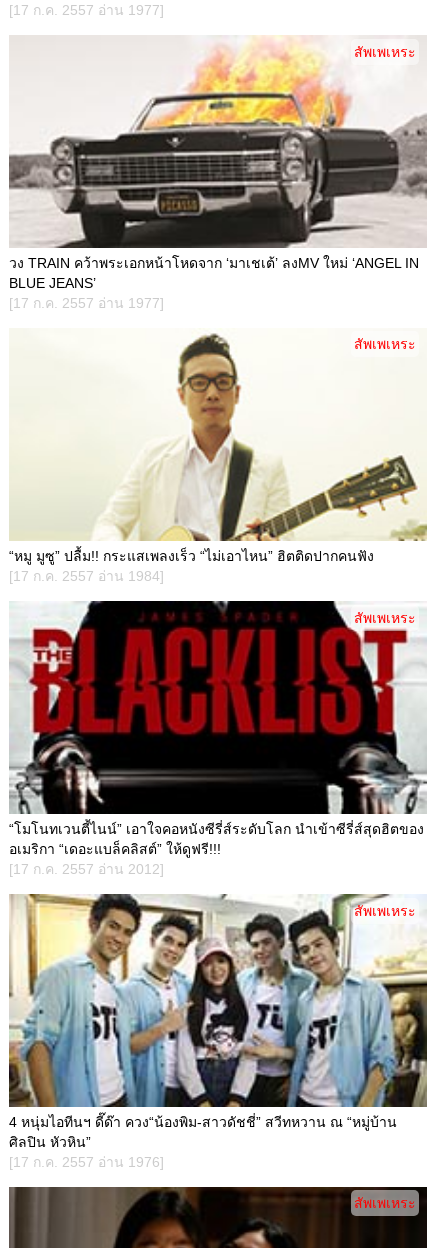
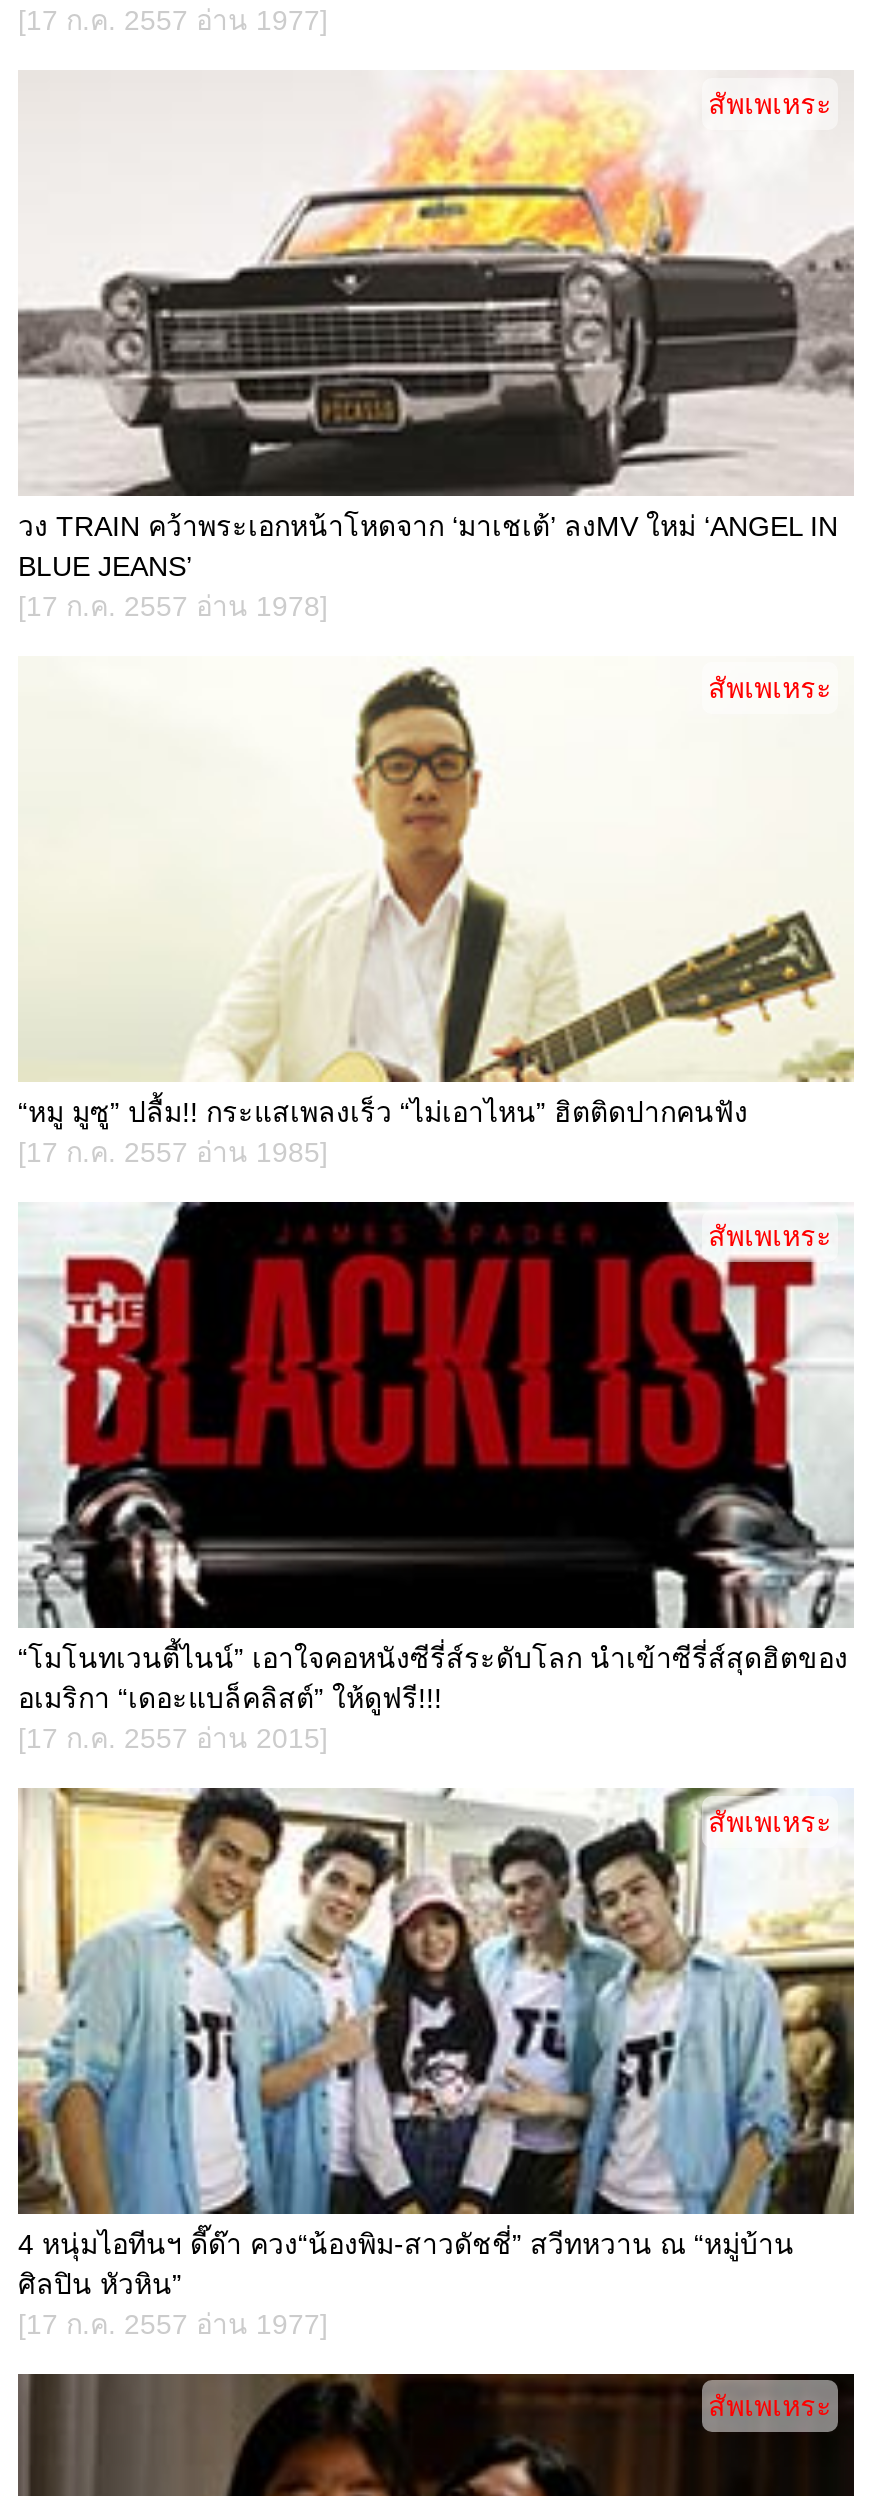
[9,295,164,311] [17 ก.ค. 2557 อ่าน 1977] -> [18,590,328,622] [17 ก.ค. 2557 อ่าน 1978]
[9,568,164,584] [17 ก.ค. 2557 อ่าน 1984] -> [18,1136,328,1168] [17 ก.ค. 2557 อ่าน 1985]
[9,861,164,877] [17 ก.ค. 2557 อ่าน 2012] -> [18,1722,328,1754] [17 ก.ค. 2557 อ่าน 2015]
[9,1153,164,1169] [17 ก.ค. 2557 อ่าน 1976] -> [18,2307,328,2339] [17 ก.ค. 2557 อ่าน 1977]

